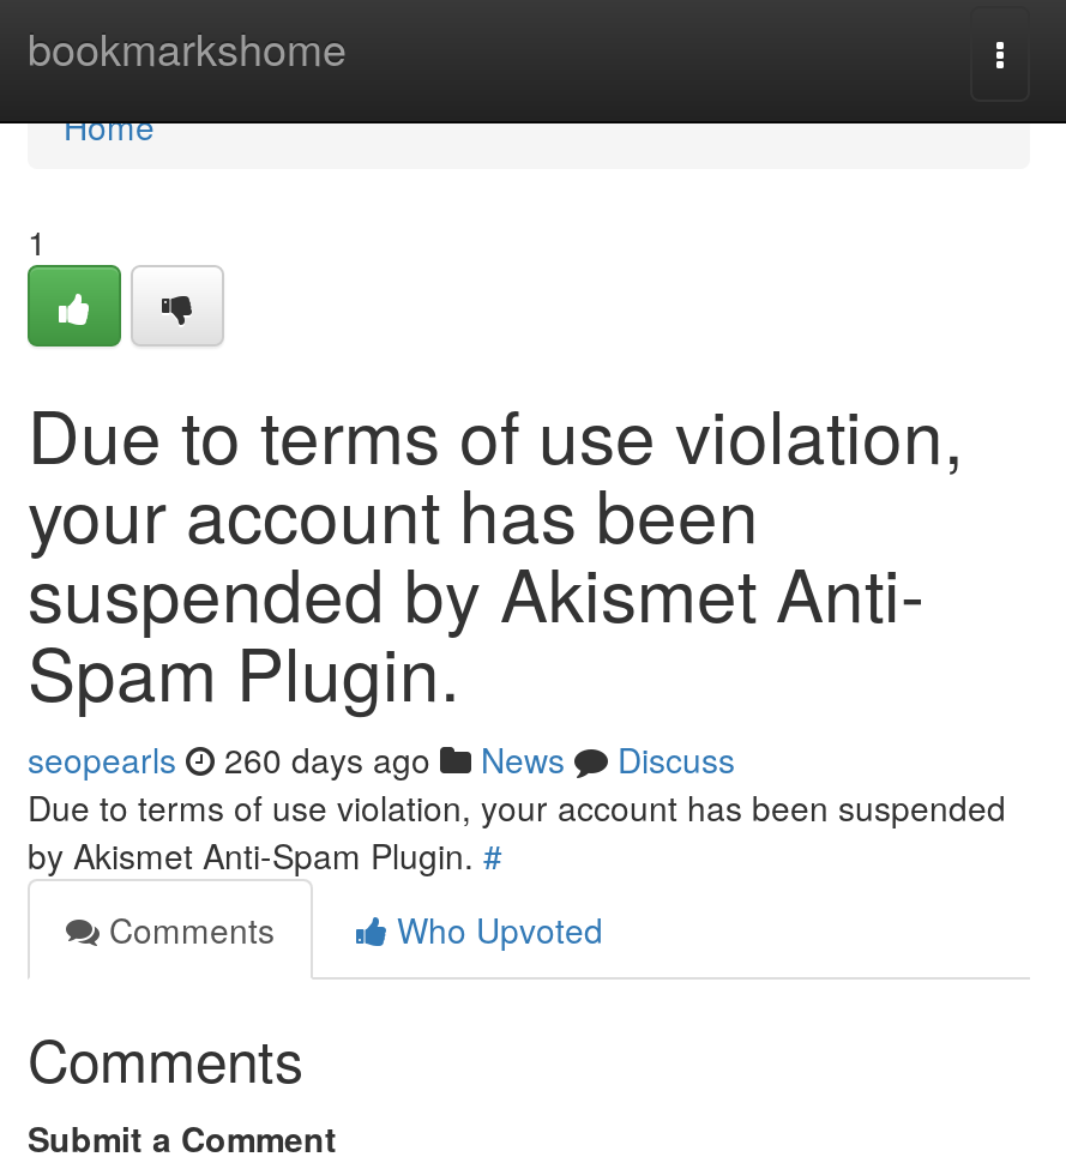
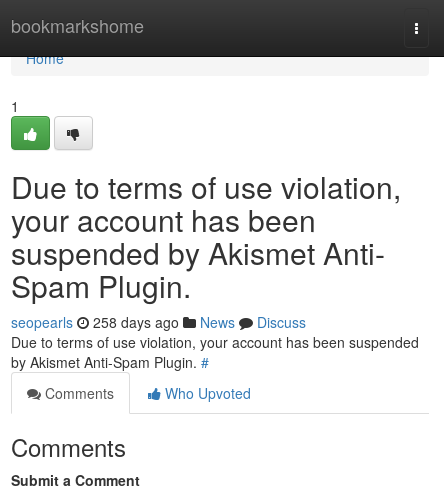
[28,735,735,783] seopearls 260 days ago News Discuss -> [11,312,306,332] seopearls 258 days ago News Discuss

